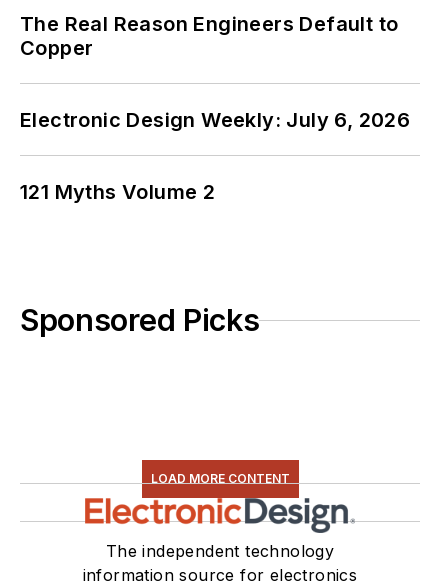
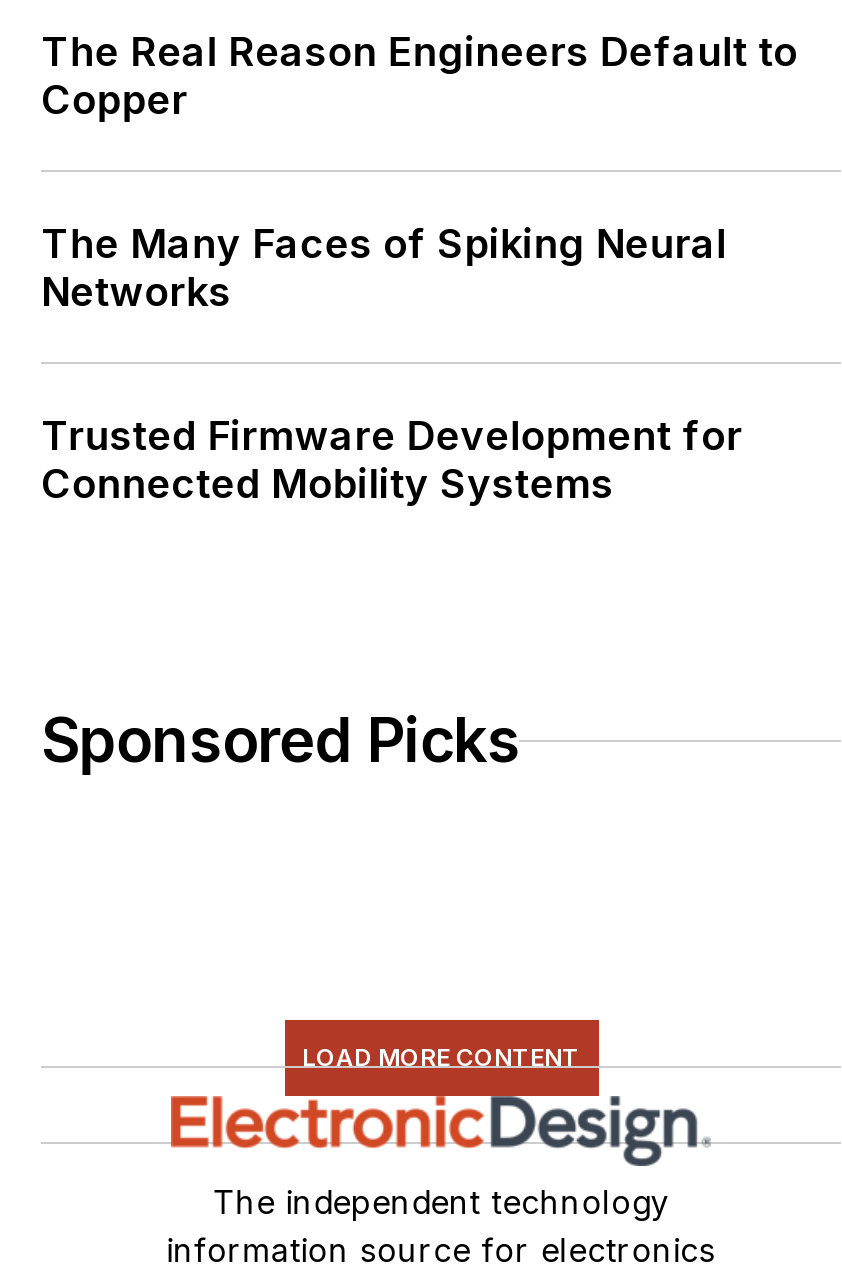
[20,108,410,132] Electronic Design Weekly: July 6, 2026 -> [41,220,727,316] The Many Faces of Spiking Neural | Networks
[20,180,215,204] 121 Myths Volume 2 -> [41,412,743,508] Trusted Firmware Development for | Connected Mobility Systems

